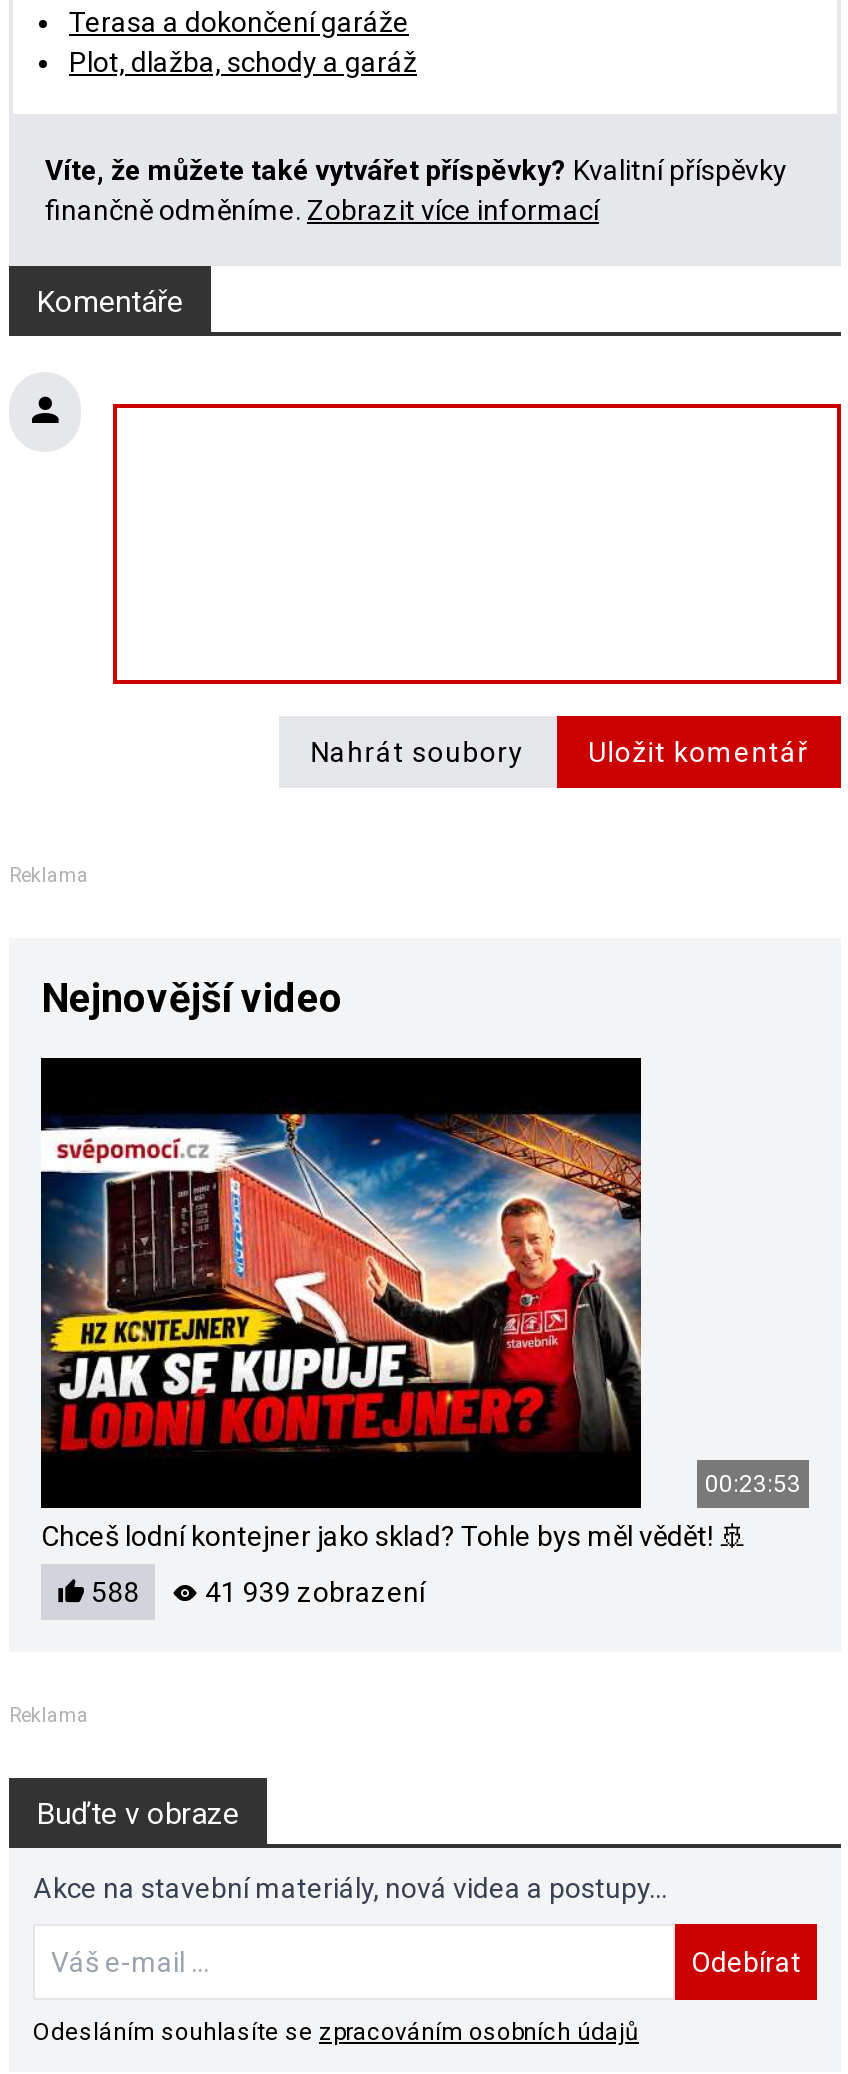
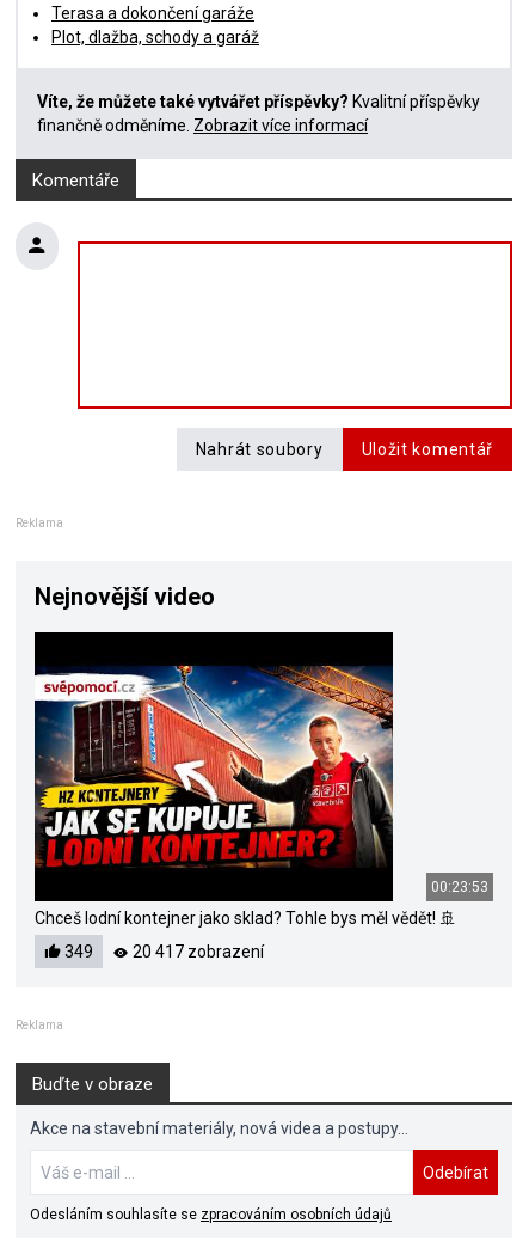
[85,1576,139,1608] 588 -> [61,942,93,961] 349
[199,1576,425,1608] 41 939 zobrazení -> [129,942,264,961] 20 417 zobrazení

